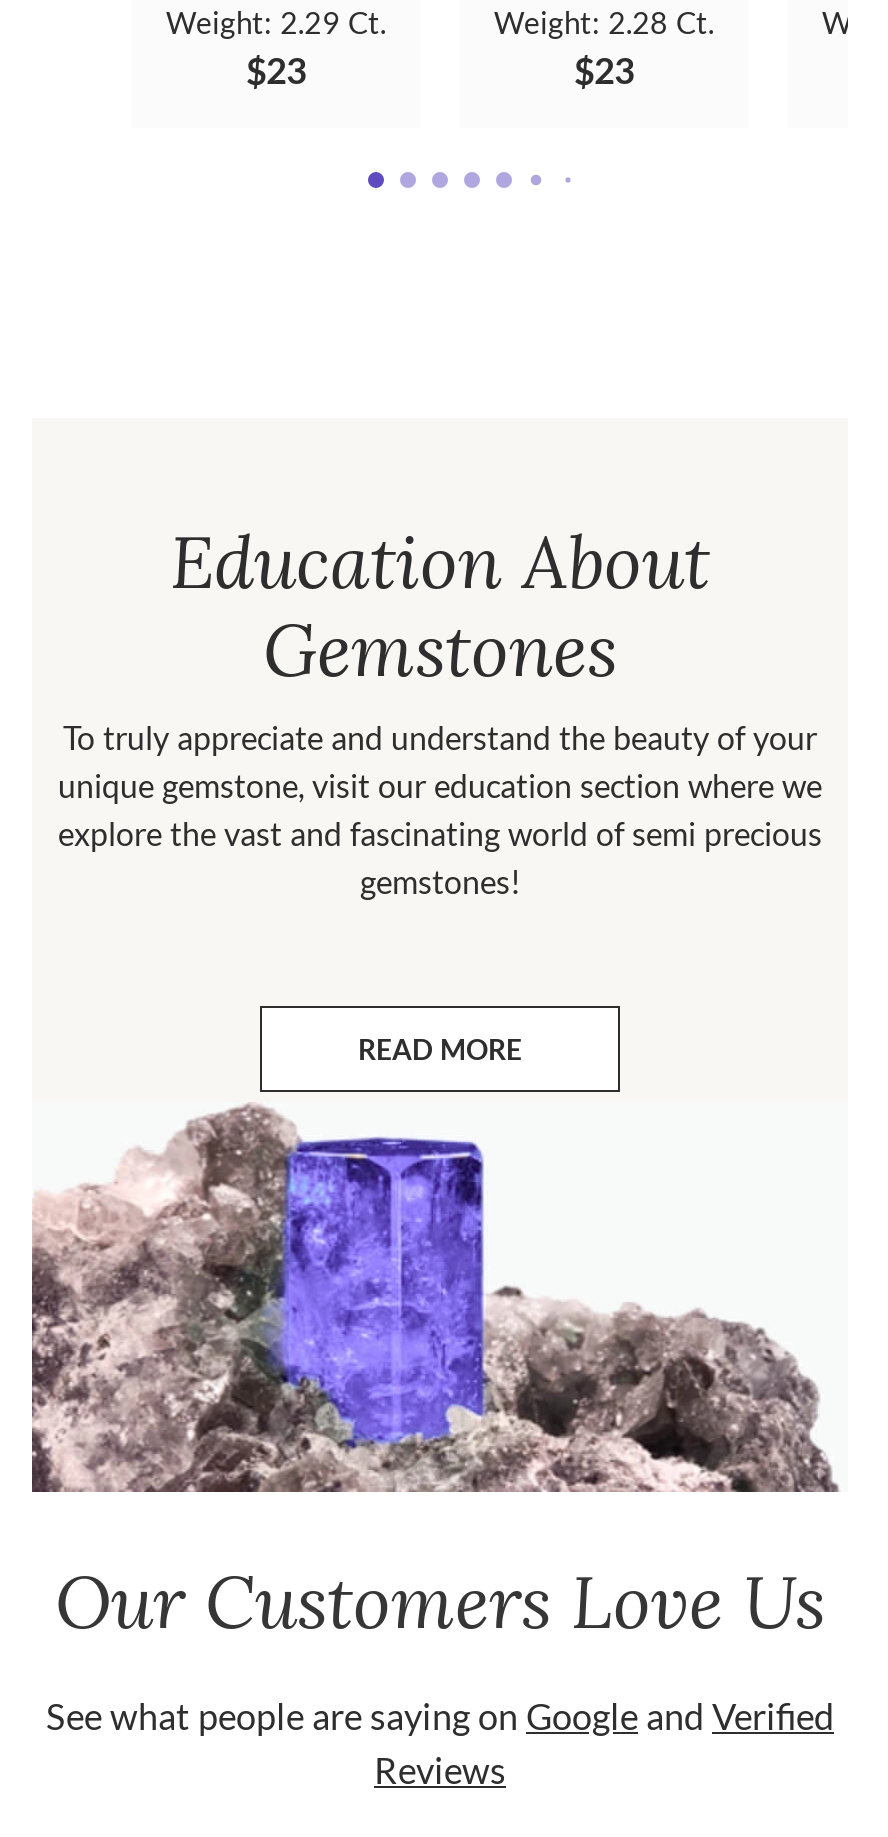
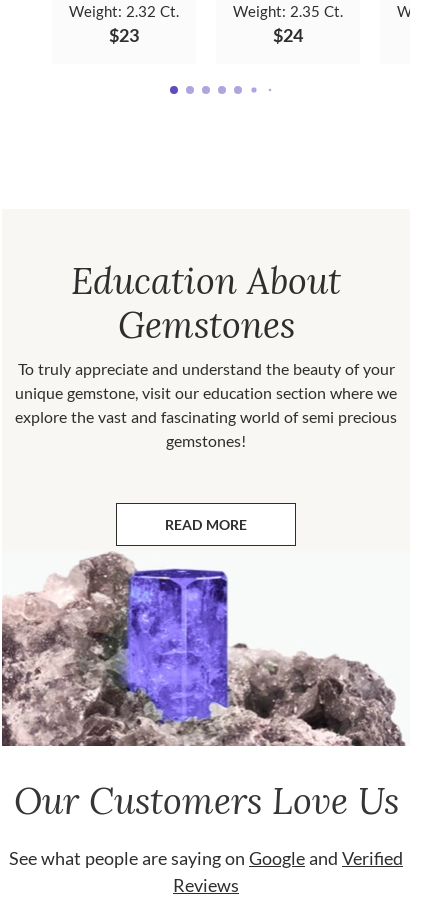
[166,4,386,40] Weight: 2.29 Ct. -> [69,2,179,20] Weight: 2.32 Ct.
[494,4,714,40] Weight: 2.28 Ct. -> [233,2,343,20] Weight: 2.35 Ct.
[574,48,634,92] $23 -> [273,24,303,46] $24

